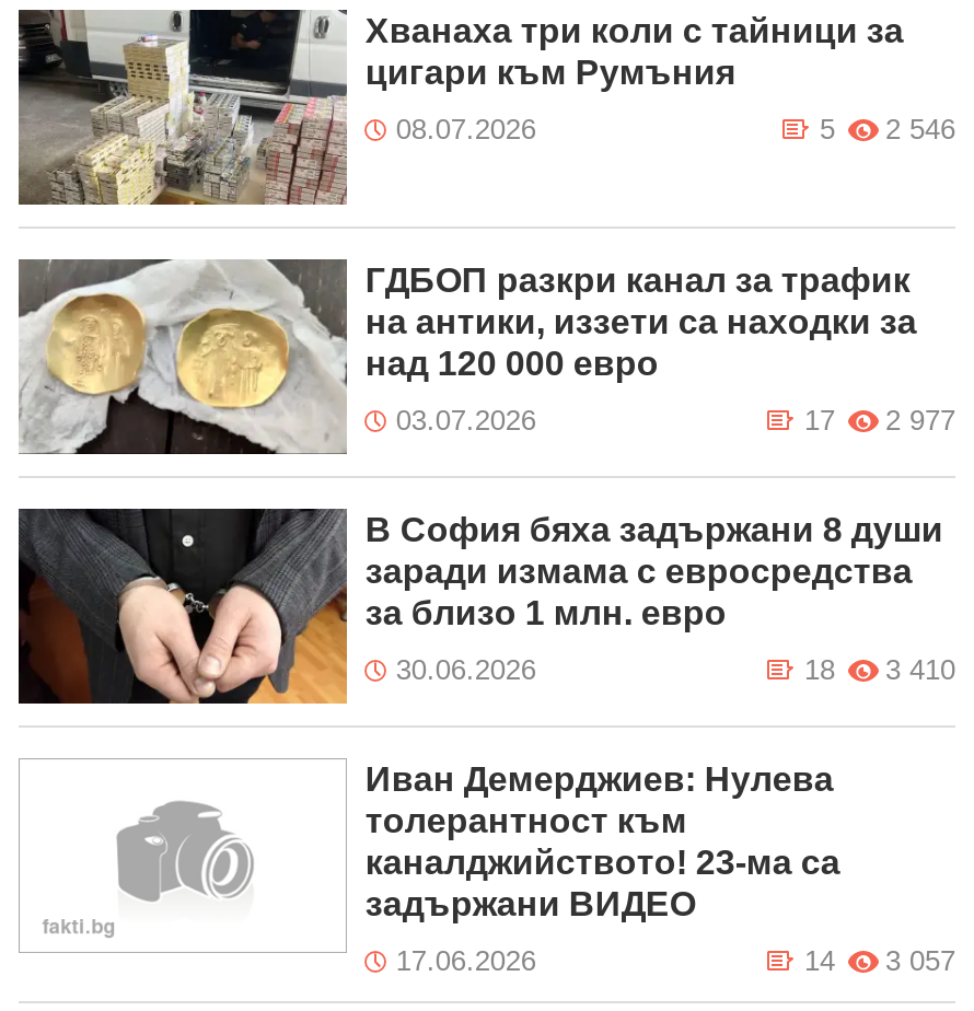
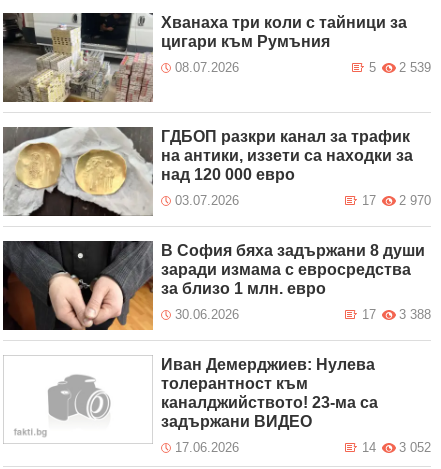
[820,112,955,145] 5 2 546 -> [369,60,431,75] 5 2 539
[804,403,955,436] 17 2 977 -> [362,193,431,208] 17 2 970
[804,653,835,686] 18 -> [362,307,376,322] 17
[885,653,955,686] 3 410 -> [399,307,431,322] 3 388
[804,944,955,976] 14 3 057 -> [362,440,431,455] 14 3 052

